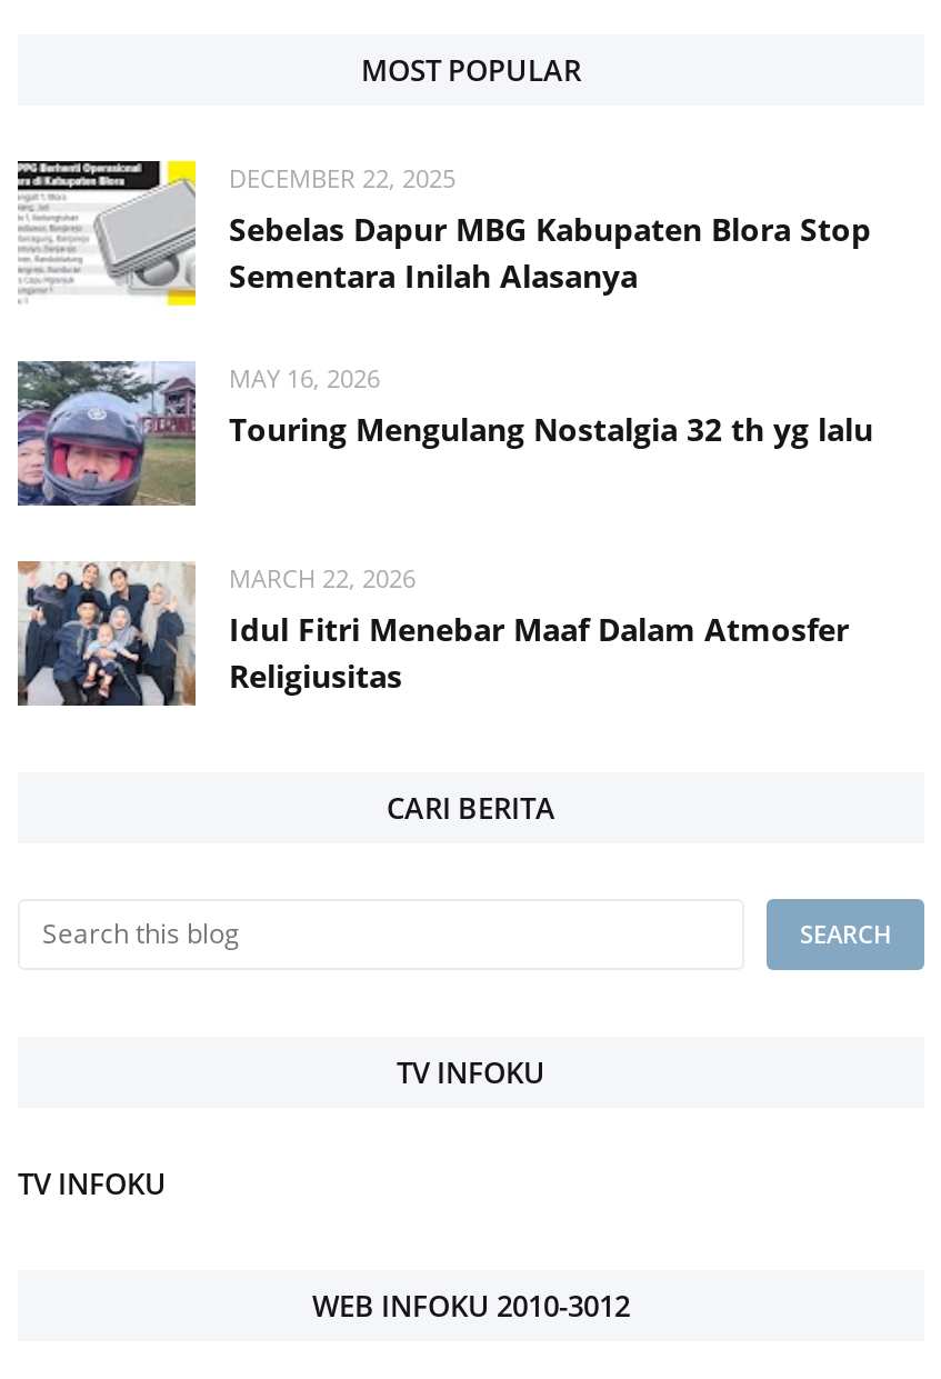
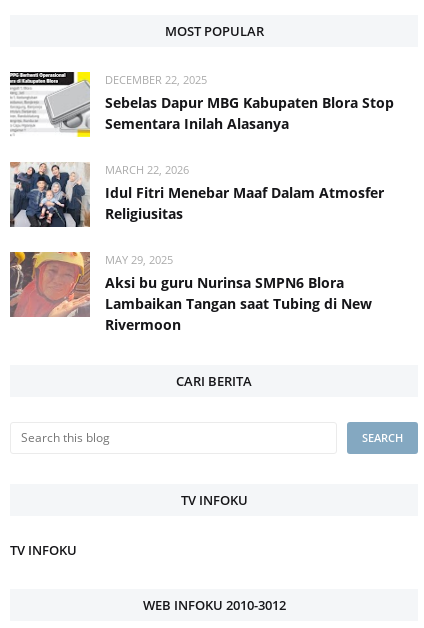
[16,359,873,508] [image] | MAY 16, 2026 | Touring Mengulang Nostalgia 32 th yg lalu -> none
moved [16,557,849,710] -> [9,160,384,229]: [image] | MARCH 22, 2026 | Idul Fitri Menebar Maaf Dalam Atmosfer | Religiusitas
none -> [9,251,372,334] [image] | MAY 29, 2025 | Aksi bu guru Nurinsa SMPN6 Blora | Lambaikan Tangan saat Tubing di New | Rivermoon

